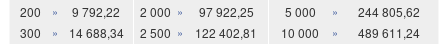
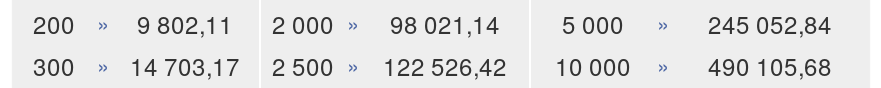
[72,3,120,20] 9 792,22 -> [137,6,233,40] 9 802,11
[198,3,253,20] 97 922,25 -> [390,6,500,40] 98 021,14
[357,3,419,20] 244 805,62 -> [708,6,832,40] 245 052,84
[68,24,123,41] 14 688,34 -> [130,48,240,82] 14 703,17
[195,24,257,41] 122 402,81 -> [383,48,507,82] 122 526,42
[357,24,419,41] 489 611,24 -> [708,48,832,82] 490 105,68

